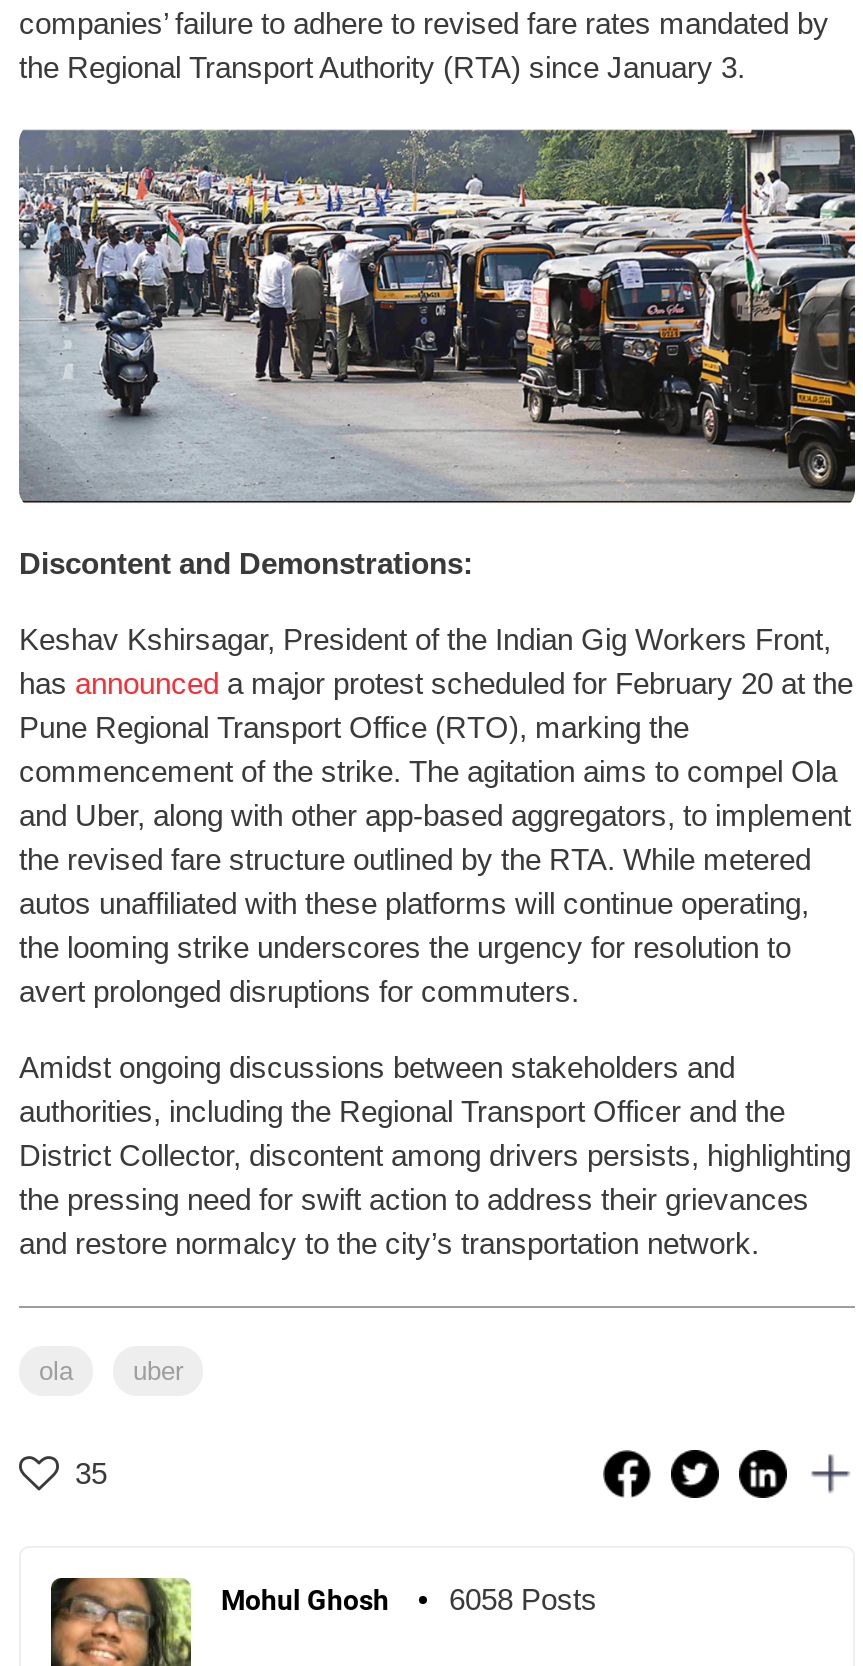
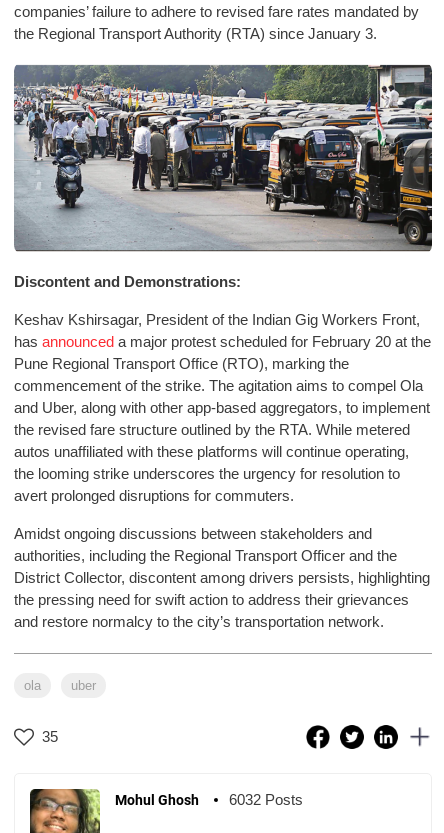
[221,1582,597,1616] Mohul Ghosh 6058 Posts -> [115,791,303,808] Mohul Ghosh 6032 Posts

